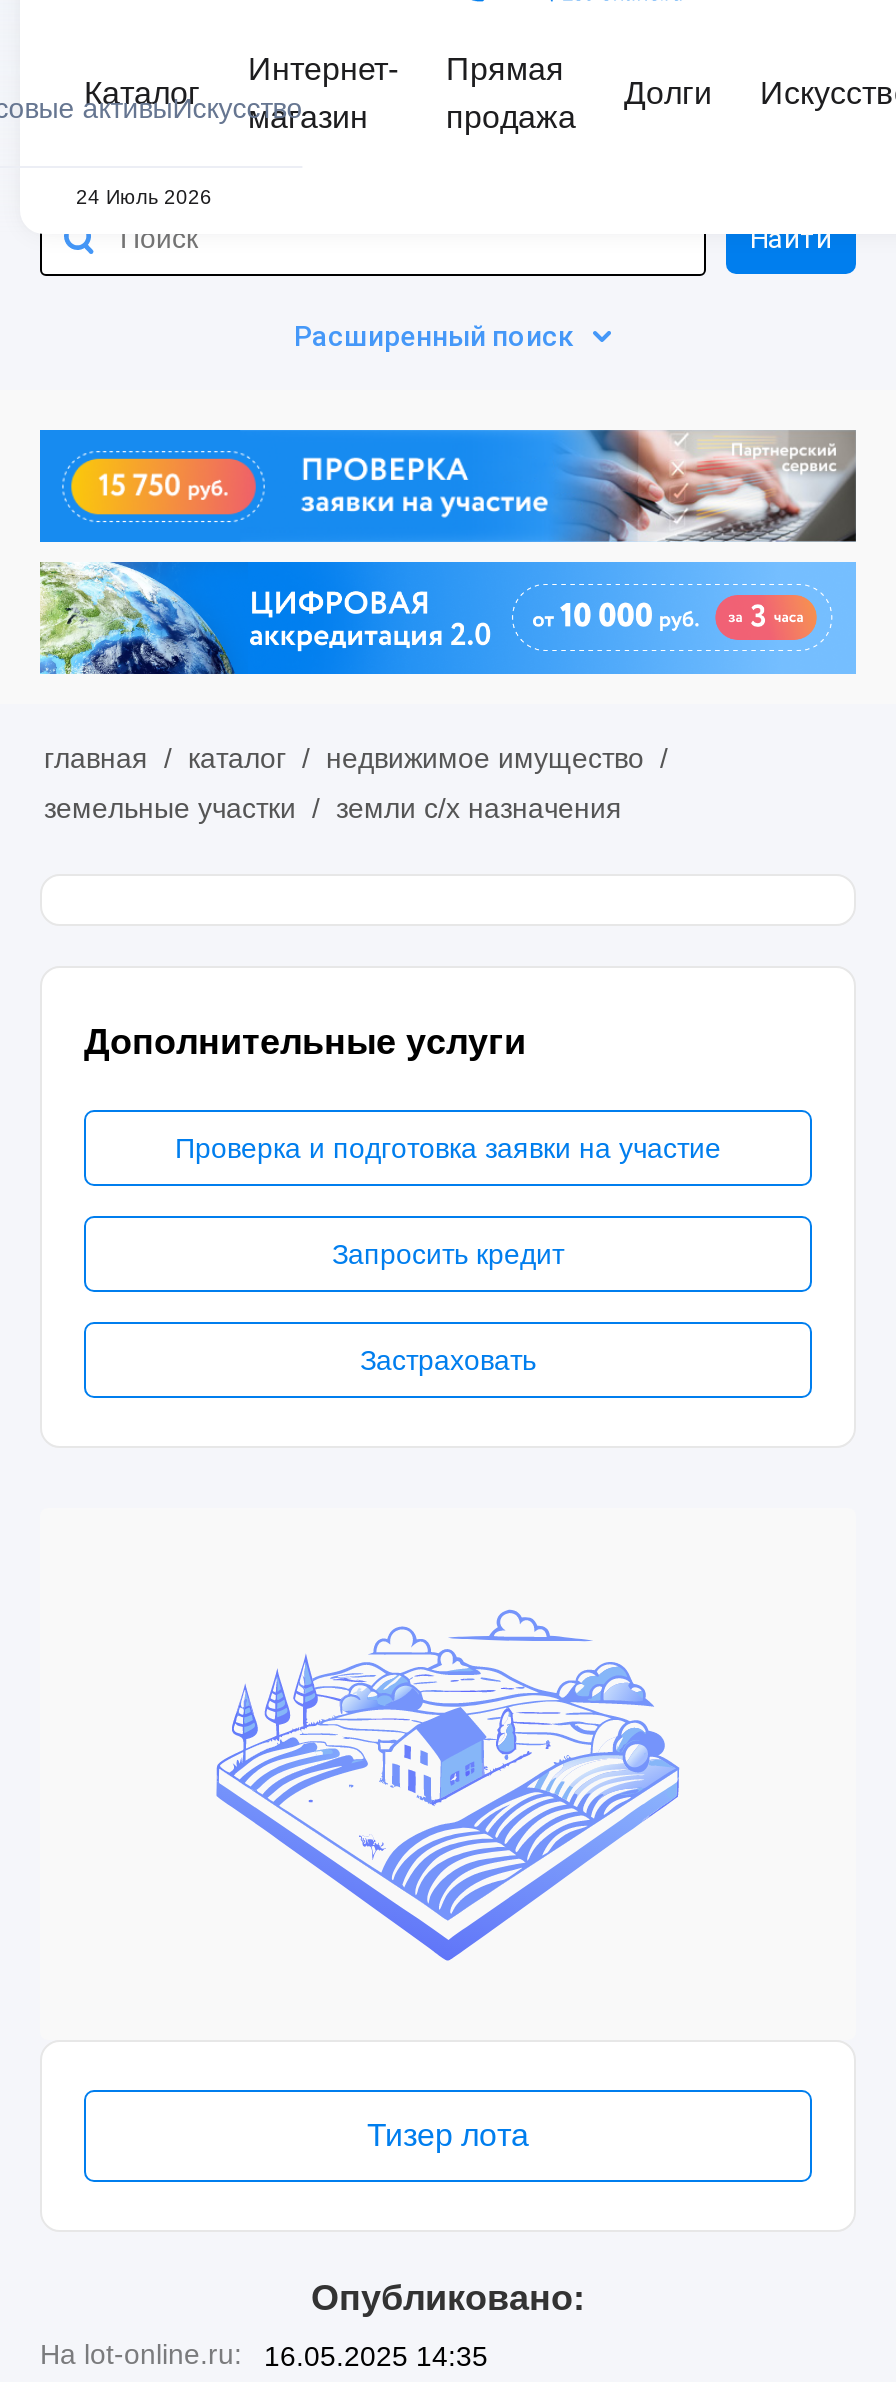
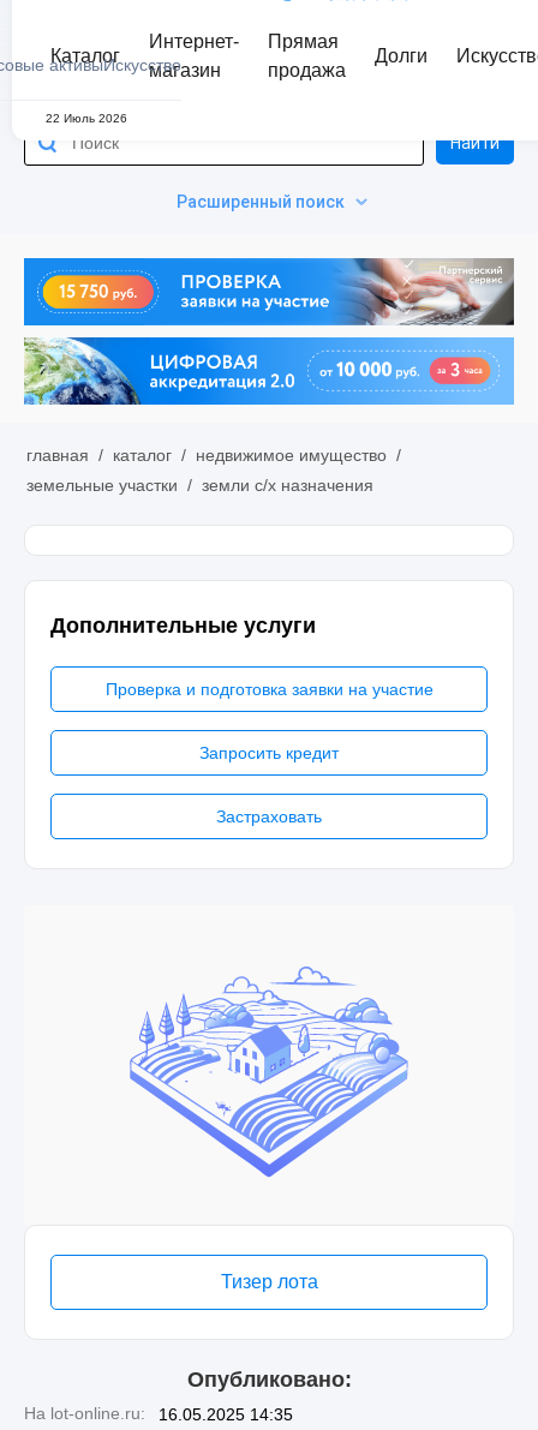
[76,186,212,208] 24 Июль 2026 -> [46,112,127,125] 22 Июль 2026

